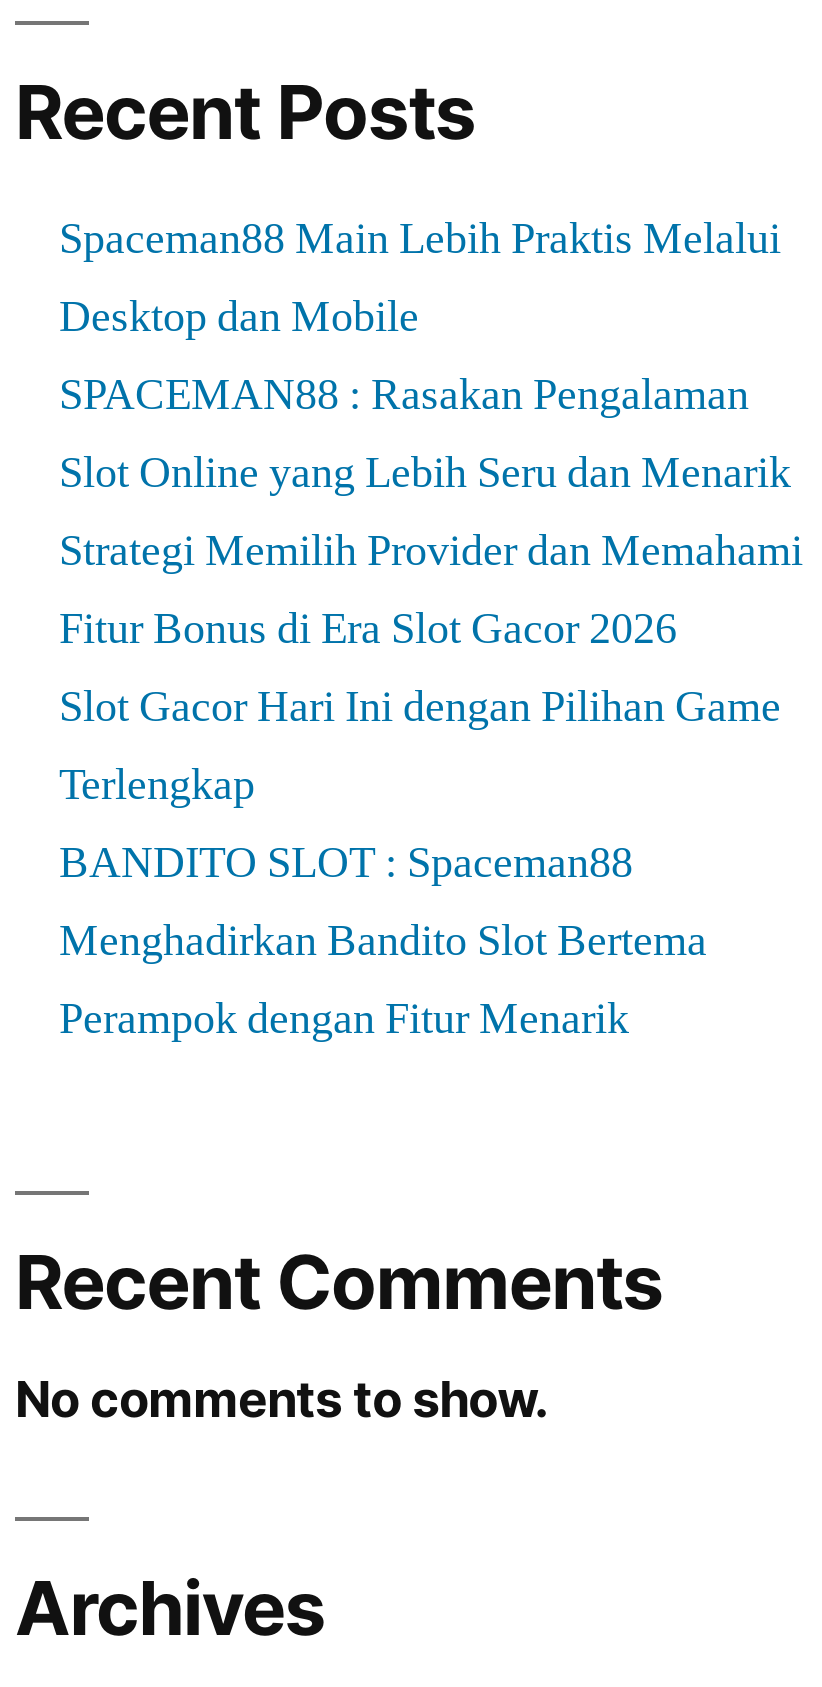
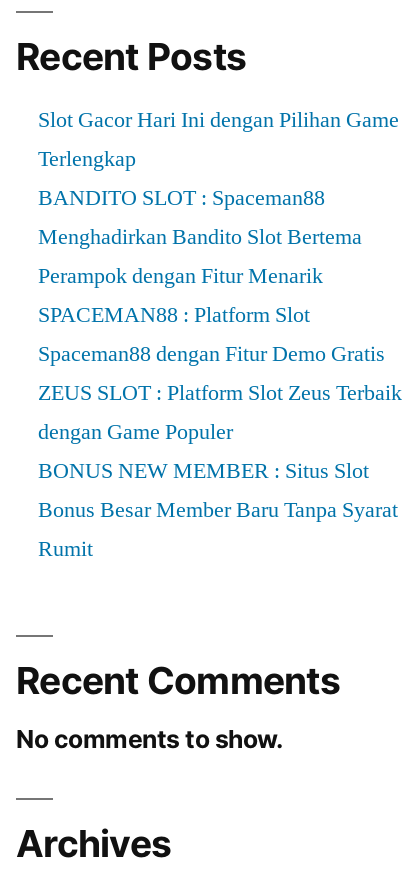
[59,212,803,658] Spaceman88 Main Lebih Praktis Melalui | Desktop dan Mobile | SPACEMAN88 : Rasakan Pengalaman | Slot Online yang Lebih Seru dan Menarik | Strategi Memilih Provider dan Memahami | Fitur Bonus di Era Slot Gacor 2026 -> none
moved [59,680,781,1048] -> [38,106,399,290]: Slot Gacor Hari Ini dengan Pilihan Game | Terlengkap | BANDITO SLOT : Spaceman88 | Menghadirkan Bandito Slot Bertema | Perampok dengan Fitur Menarik
none -> [38,301,402,563] SPACEMAN88 : Platform Slot | Spaceman88 dengan Fitur Demo Gratis | ZEUS SLOT : Platform Slot Zeus Terbaik | dengan Game Populer | BONUS NEW MEMBER : Situs Slot | Bonus Besar Member Baru Tanpa Syarat | Rumit

